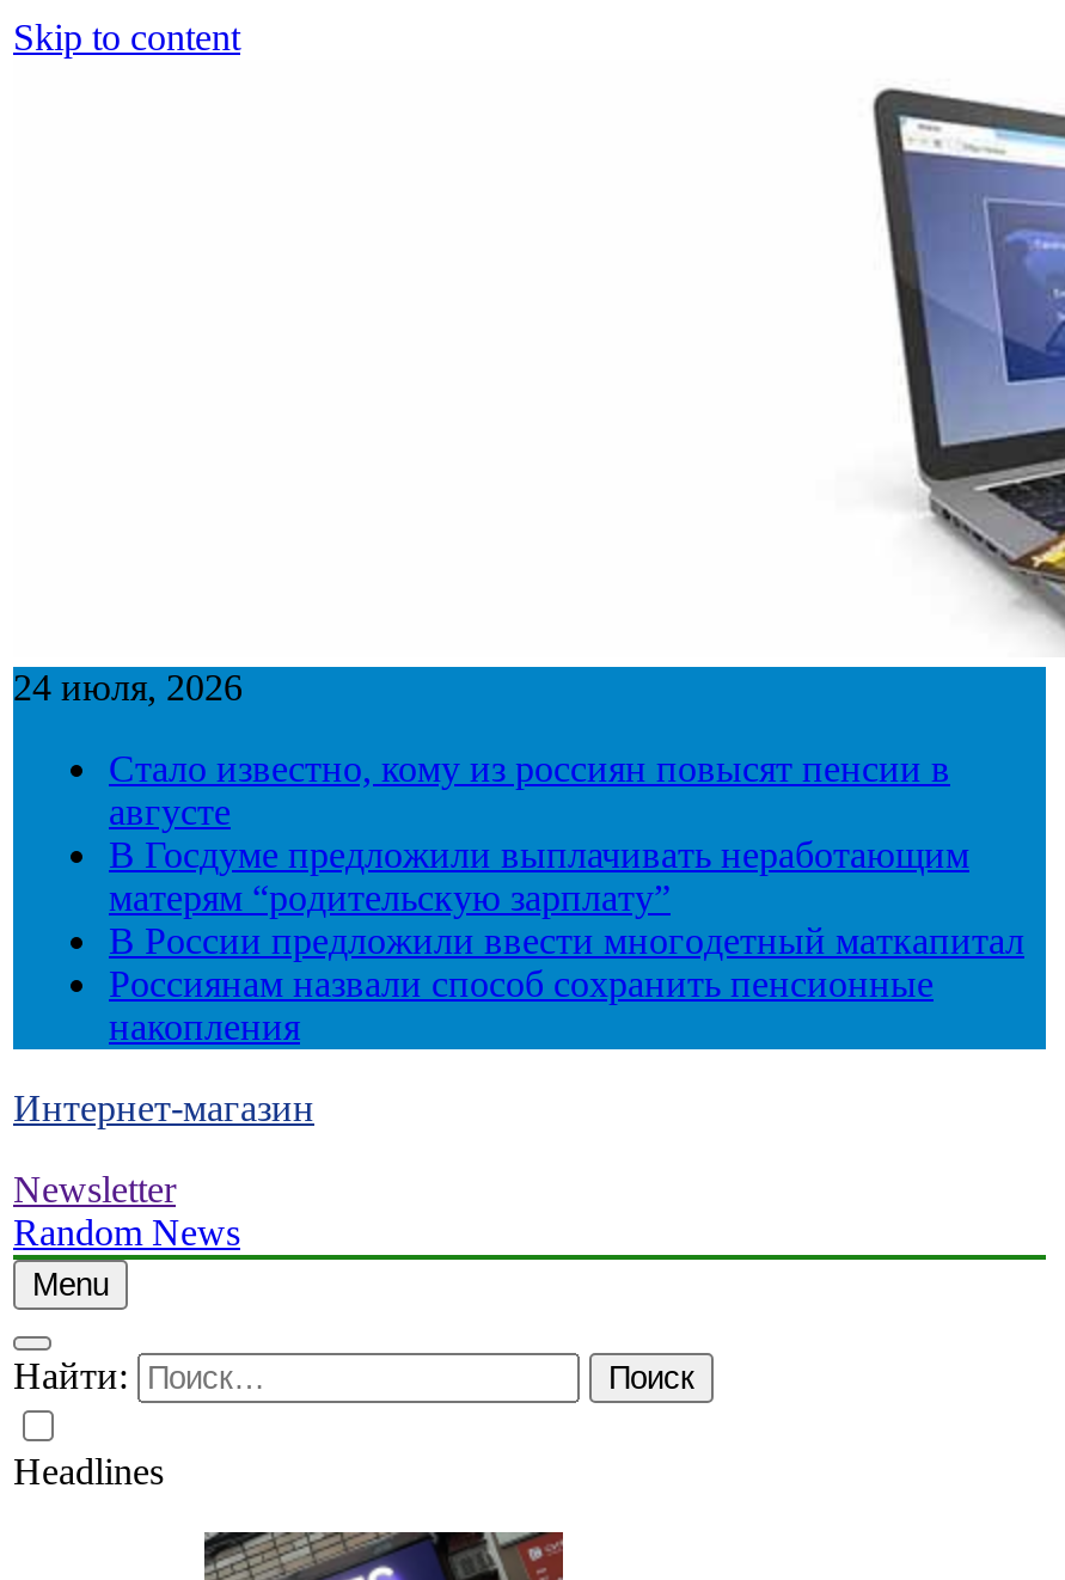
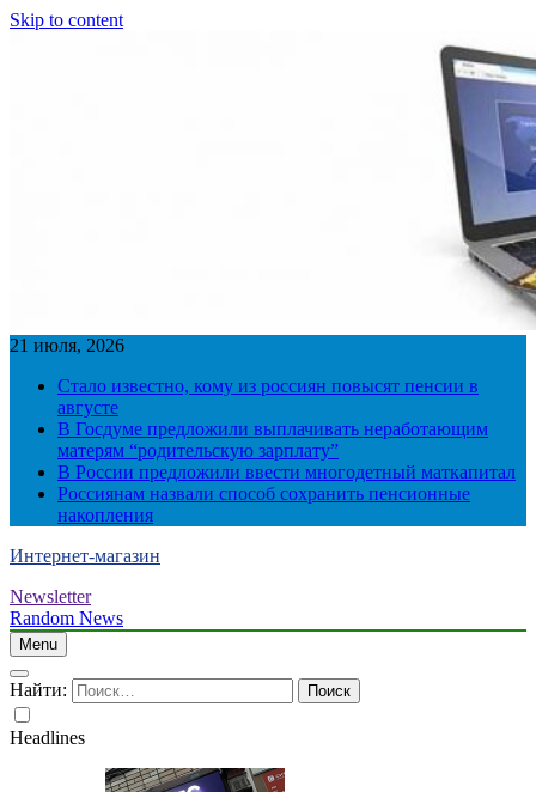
[13,667,243,708] 24 июля, 2026 -> [10,335,124,355] 21 июля, 2026

